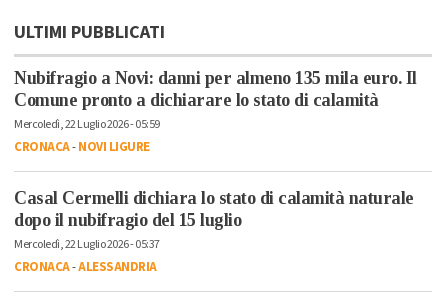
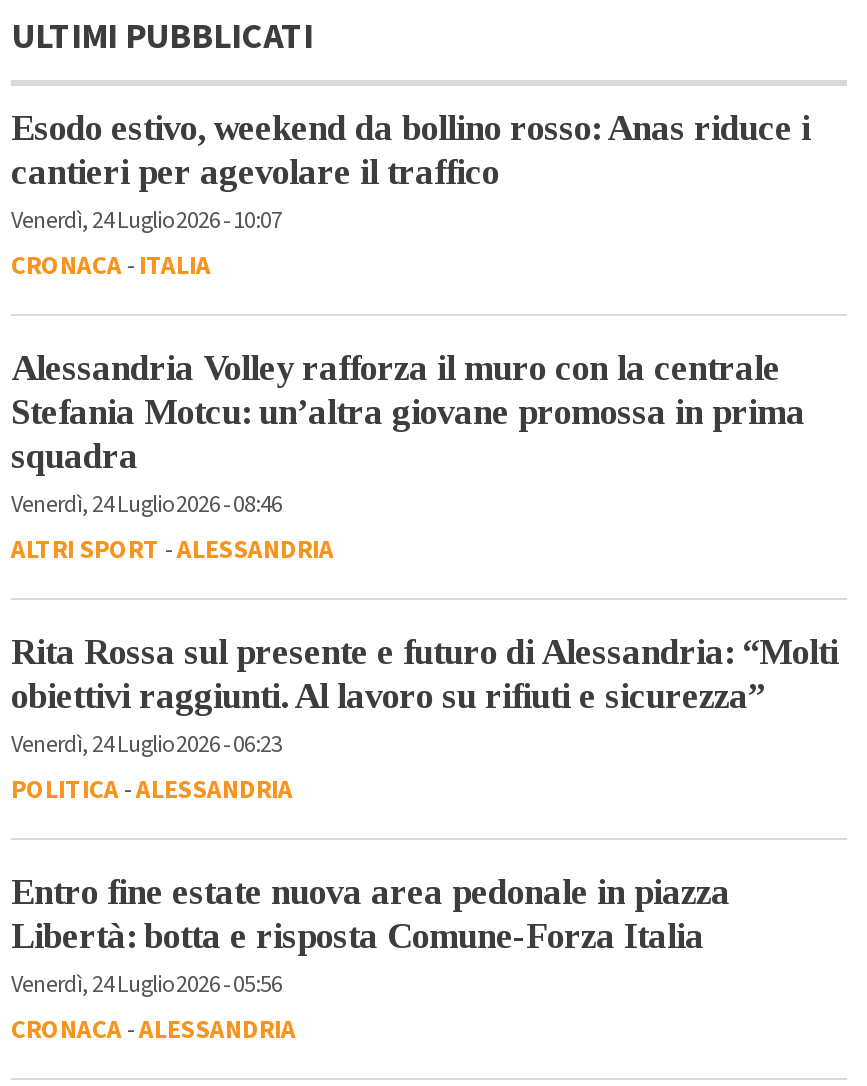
[14,68,416,253] Nubifragio a Novi: danni per almeno 135 mila euro. Il | Comune pronto a dichiarare lo stato di calamità | Mercoledì, 22 Luglio 2026 - 05:59 | CRONACA-NOVI LIGURE | Casal Cermelli dichiara lo stato di calamità naturale | dopo il nubifragio del 15 luglio | Mercoledì, 22 Luglio 2026 - 05:37 -> [11,108,838,1002] Esodo estivo, weekend da bollino rosso: Anas riduce i | cantieri per agevolare il traffico | Venerdì, 24 Luglio 2026 - 10:07 | CRONACA - ITALIA | Alessandria Volley rafforza il muro con la centrale | Stefania Motcu: un’altra giovane promossa in prima | squadra | Venerdì, 24 Luglio 2026 - 08:46 | ALTRI SPORT -ALESSANDRIA | Rita Rossa sul presente e futuro di Alessandria: “Molti | obiettivi raggiunti. Al lavoro su rifiuti e sicurezza” | Venerdì, 24 Luglio 2026 - 06:23 | POLITICA -ALESSANDRIA | Entro fine estate nuova area pedonale in piazza | Libertà: botta e risposta Comune-Forza Italia | Venerdì, 24 Luglio 2026 - 05:56

